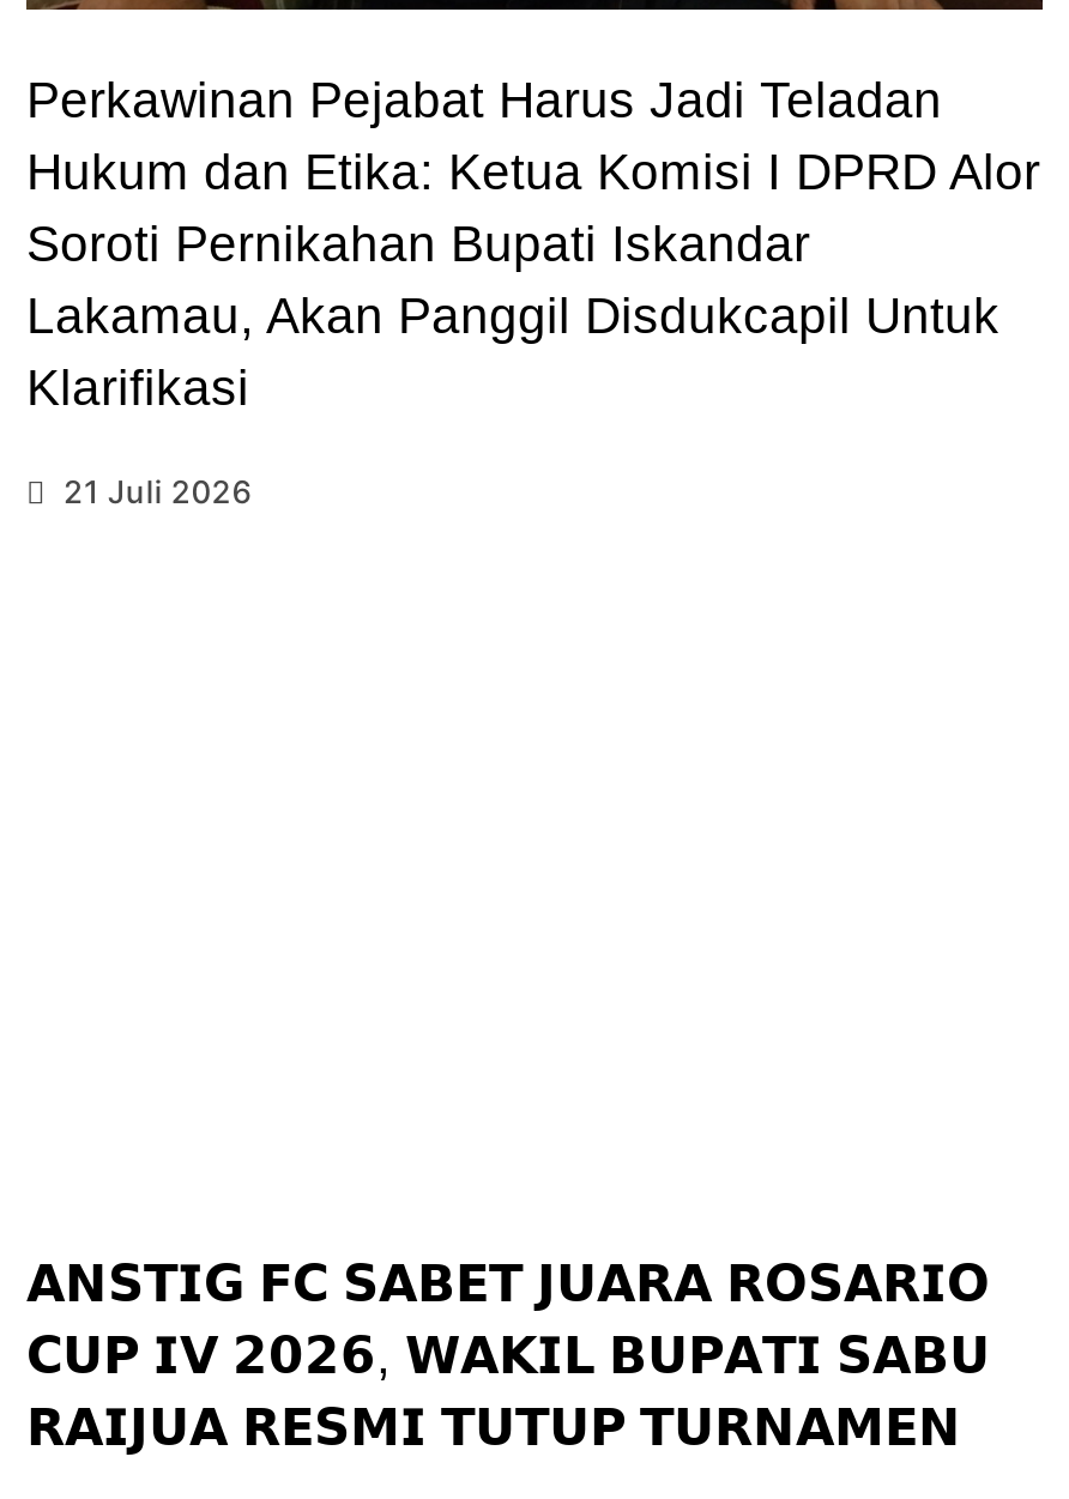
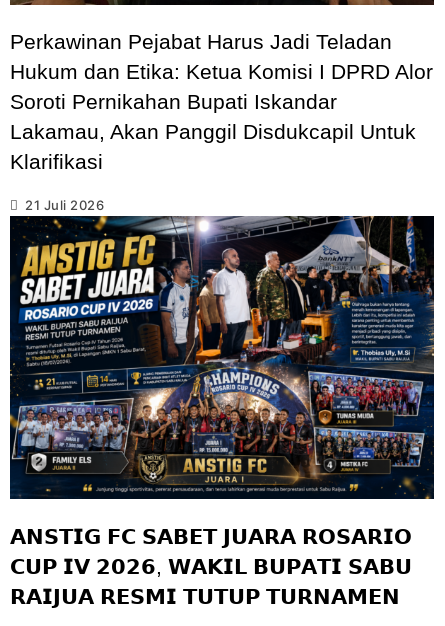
none -> [9,215,435,500] [image]

